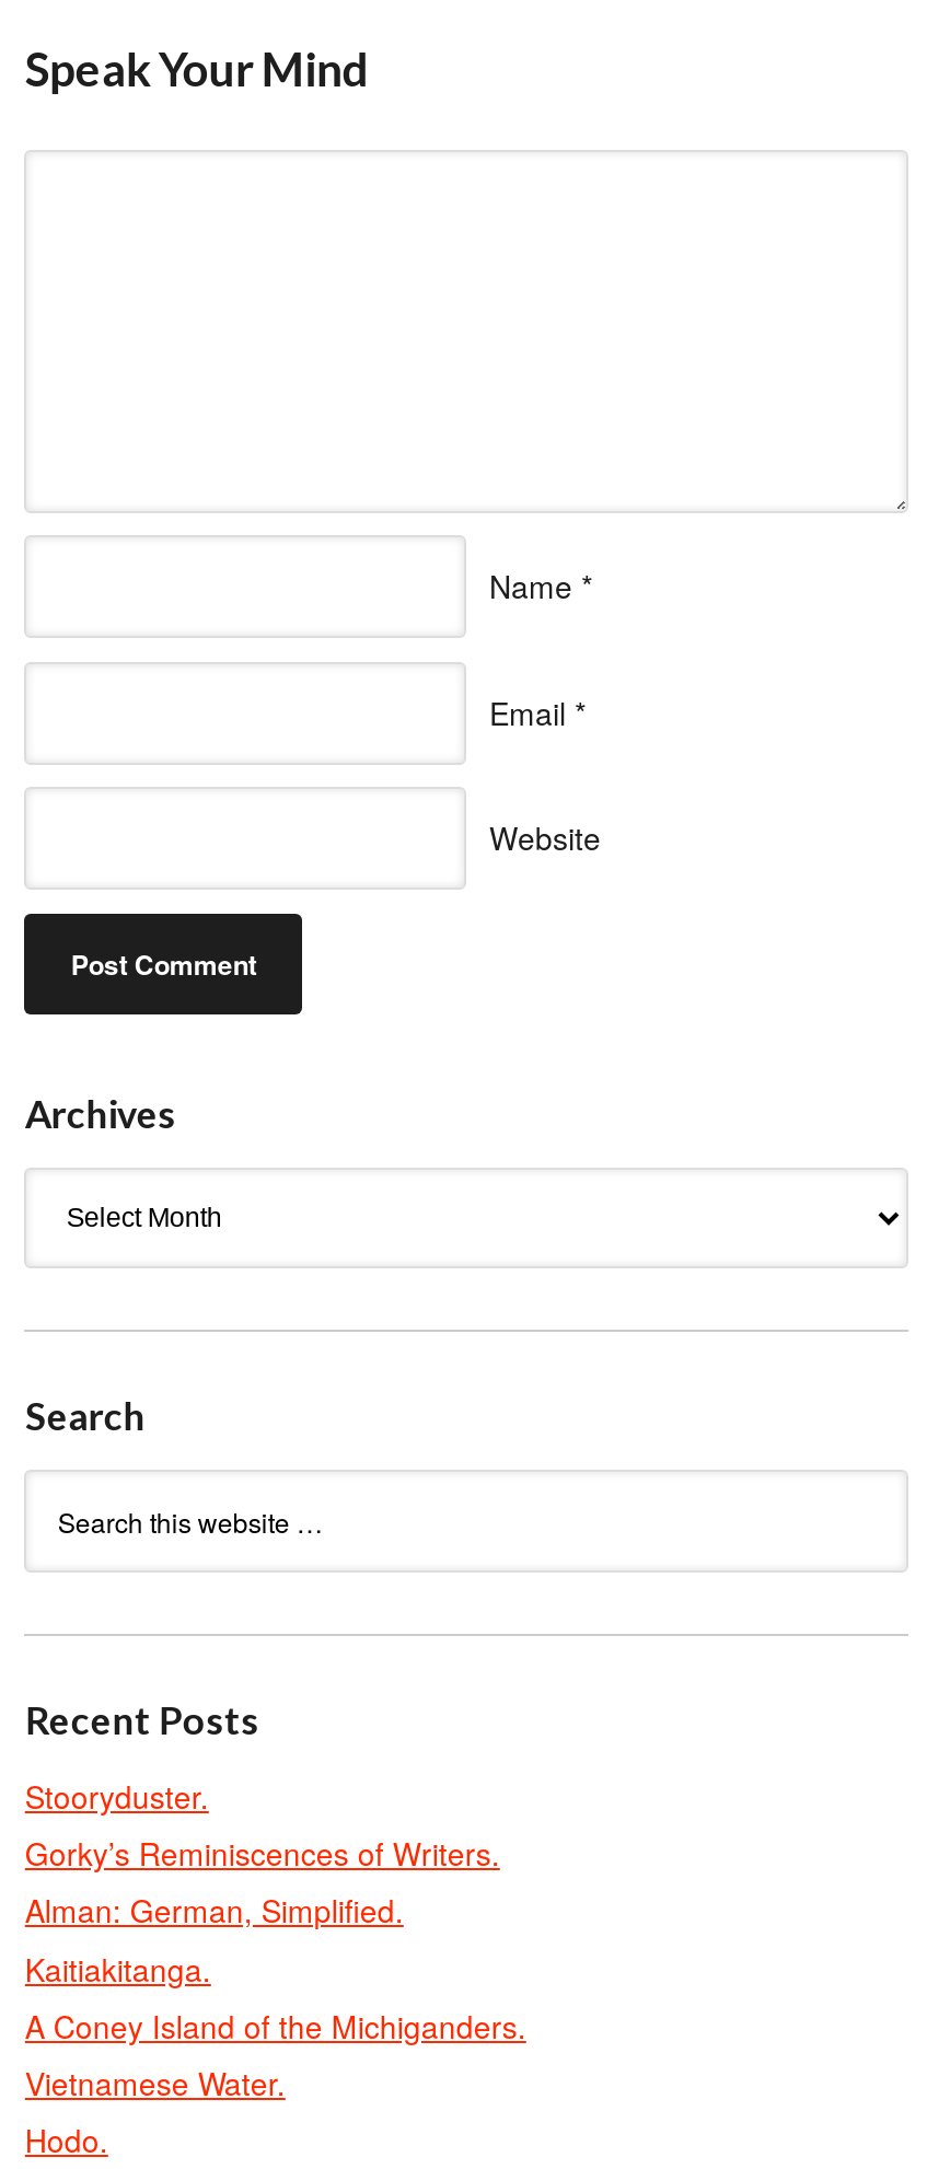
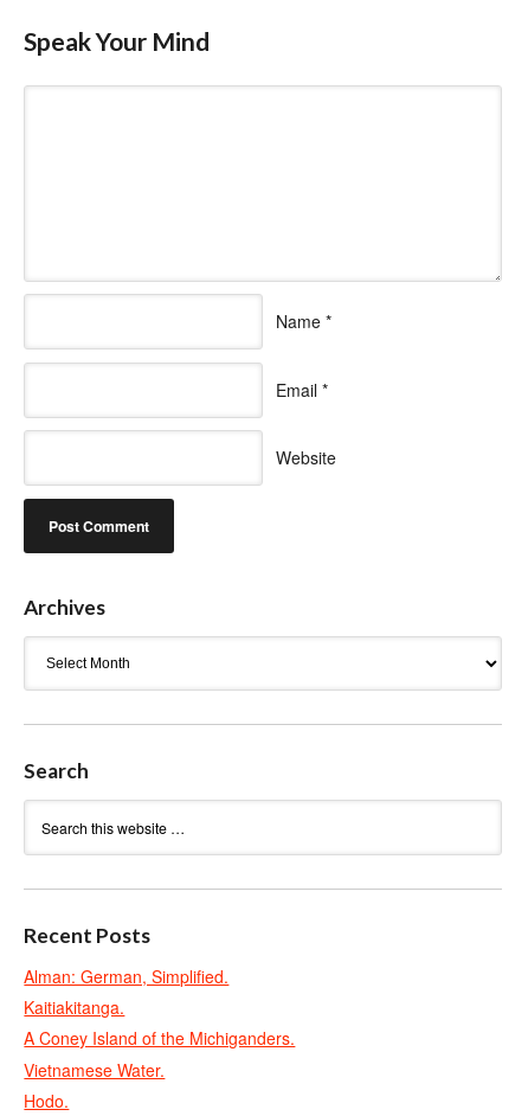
[25,1774,500,1875] Stooryduster. | Gorky’s Reminiscences of Writers. -> none

